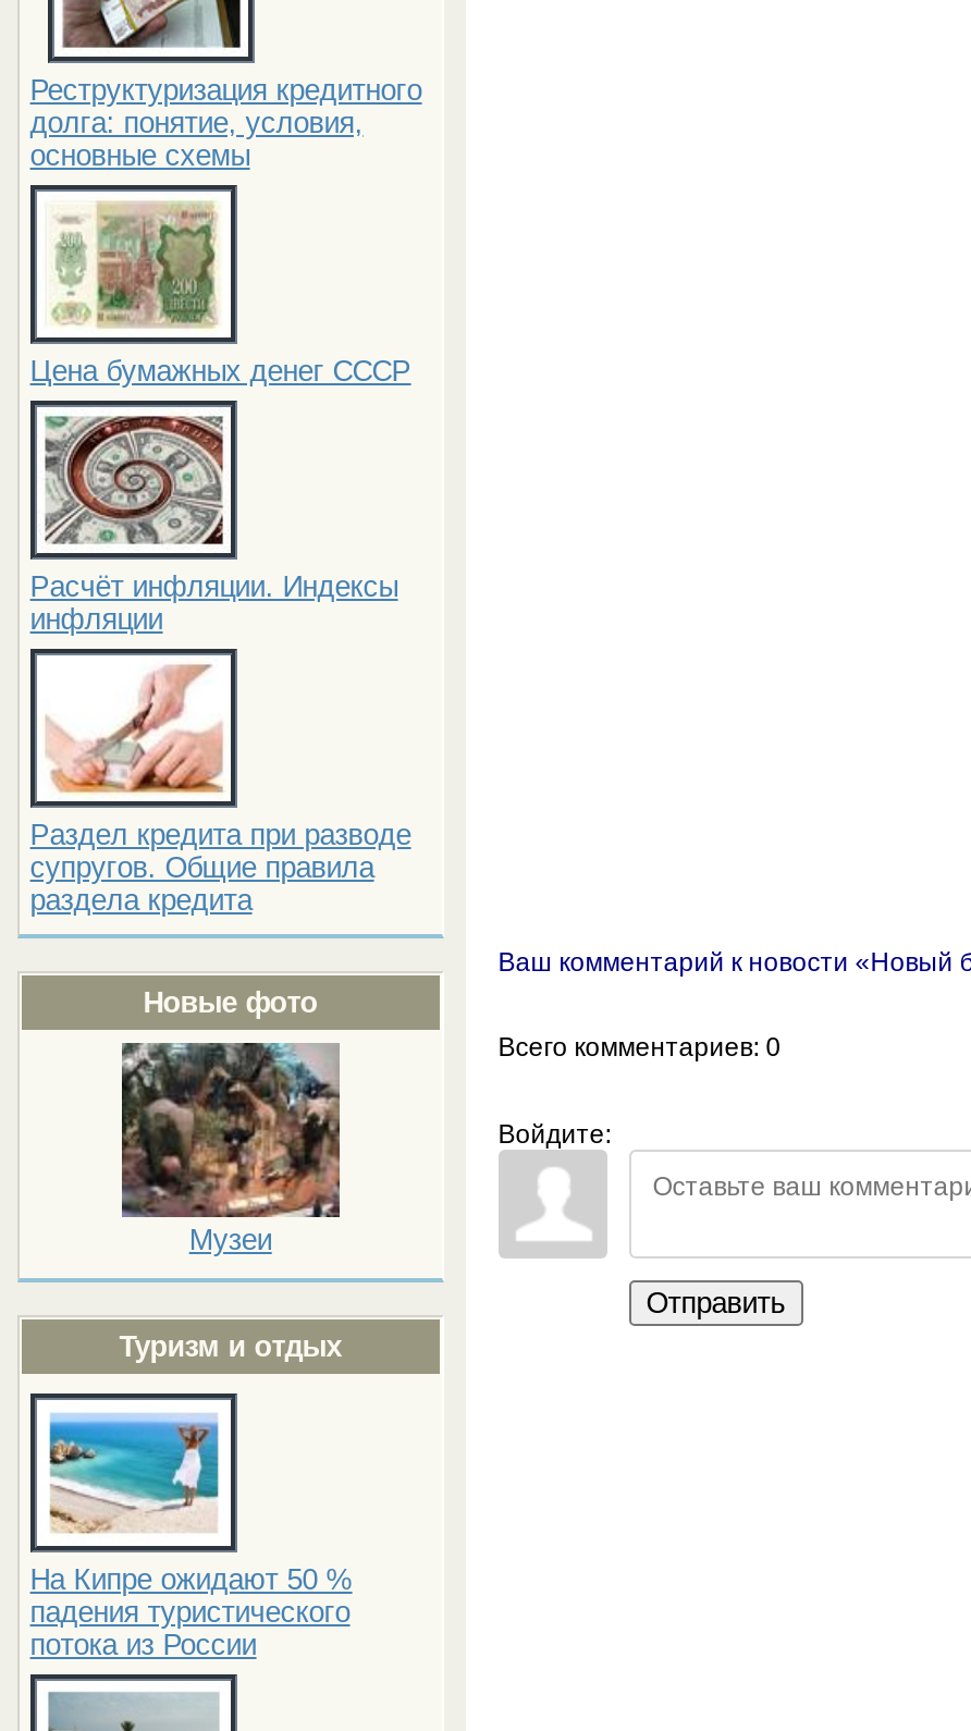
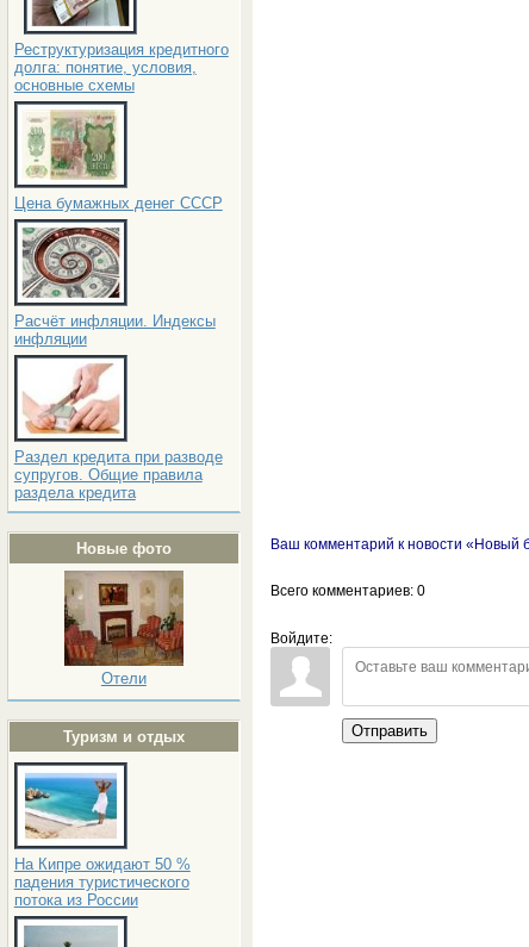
[120,1041,342,1256] [image] | Музеи -> [64,569,183,687] [image] | Отели

